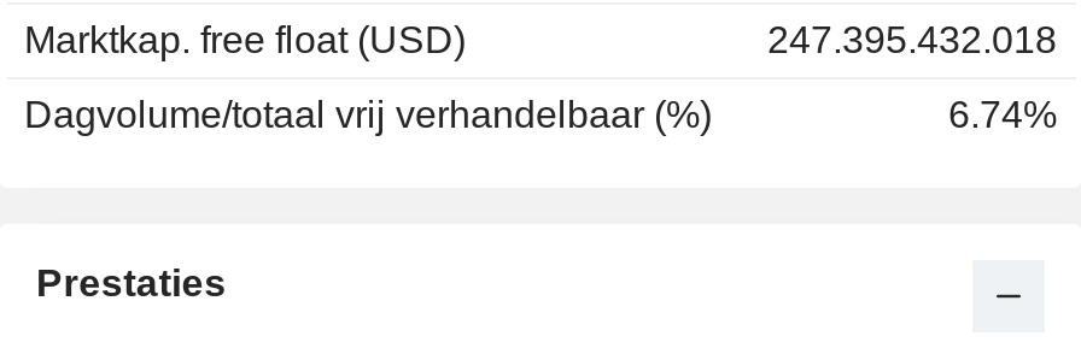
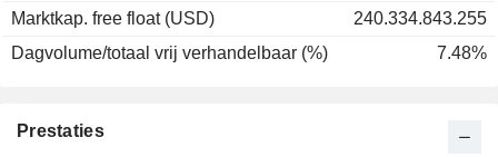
[767,20,1057,61] 247.395.432.018 -> [353,9,487,28] 240.334.843.255
[948,94,1057,135] 6.74% -> [437,44,487,63] 7.48%

